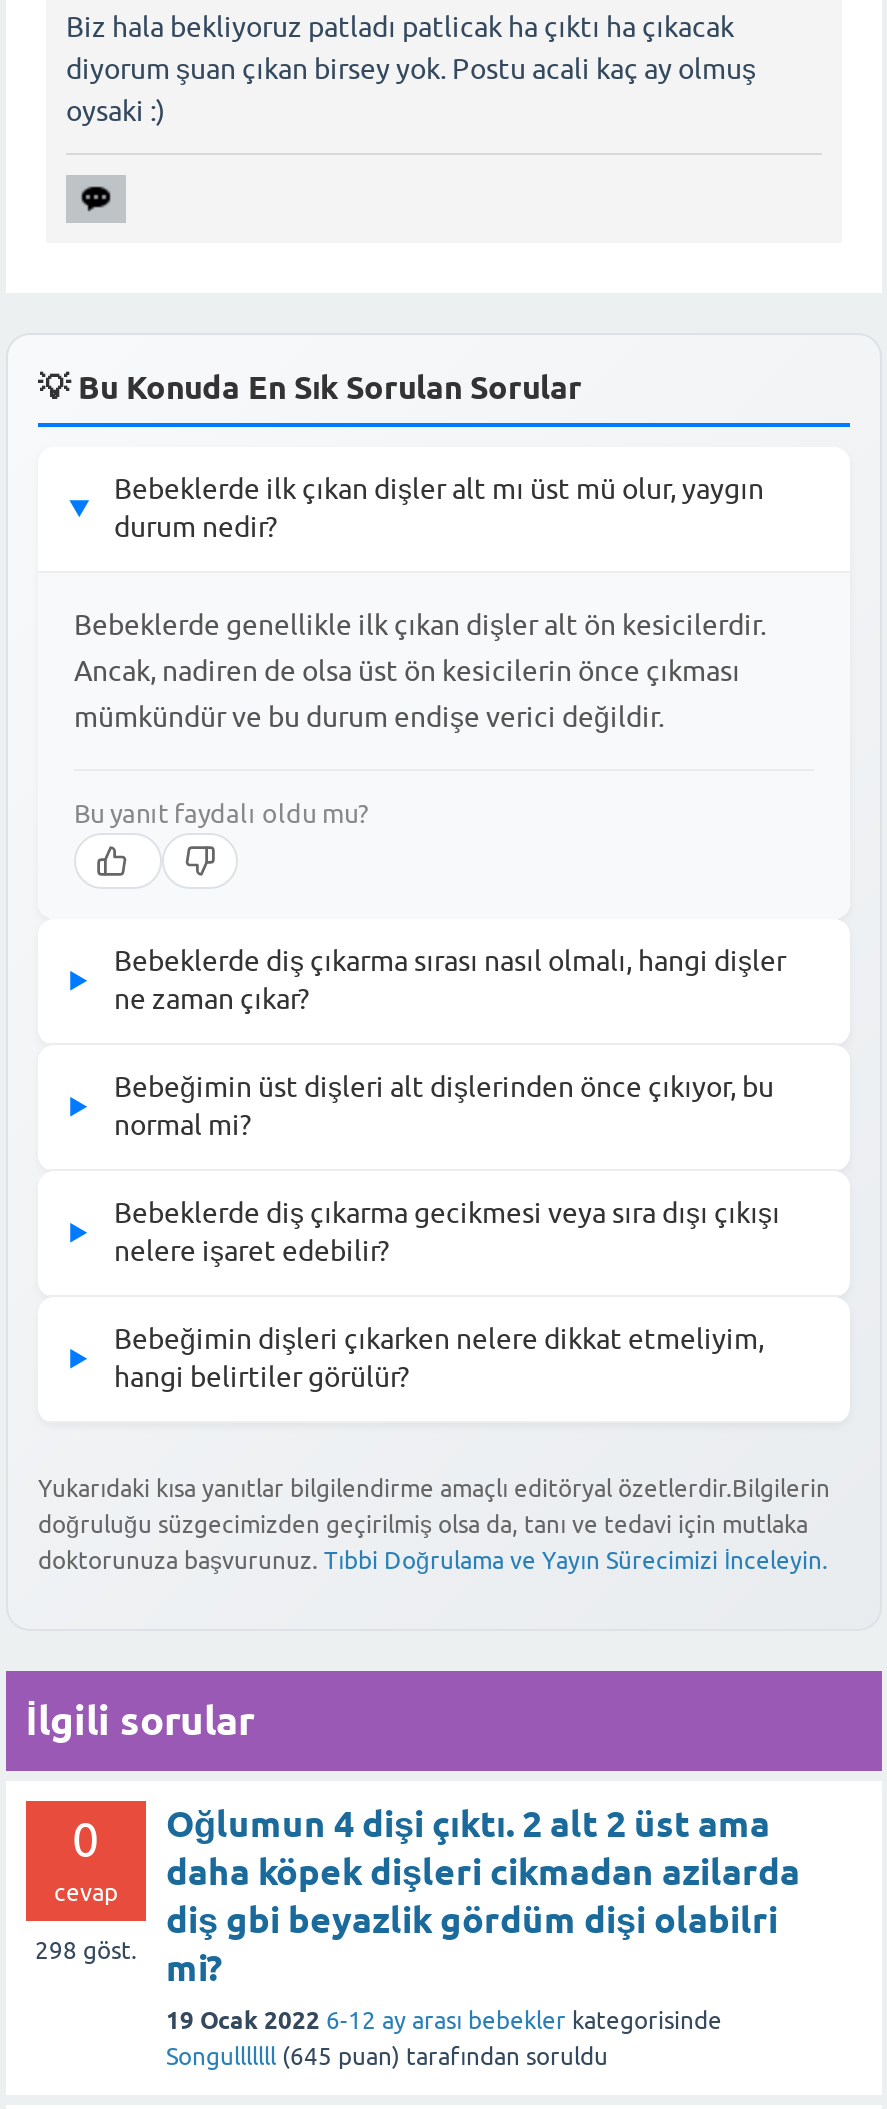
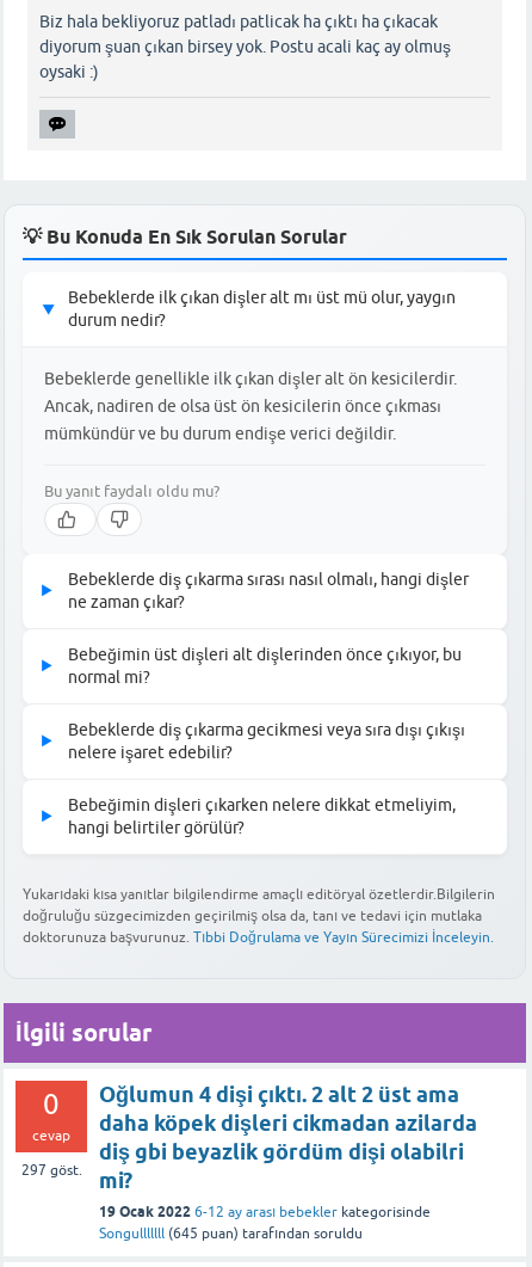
[35,1937,222,1989] 298 göst. mi? -> [21,1162,132,1193] 297 göst. mi?

